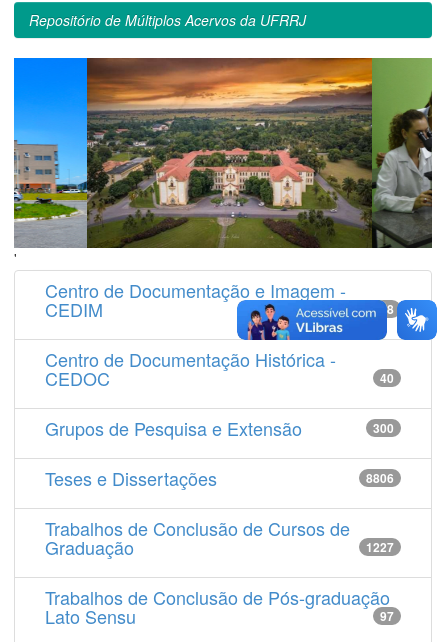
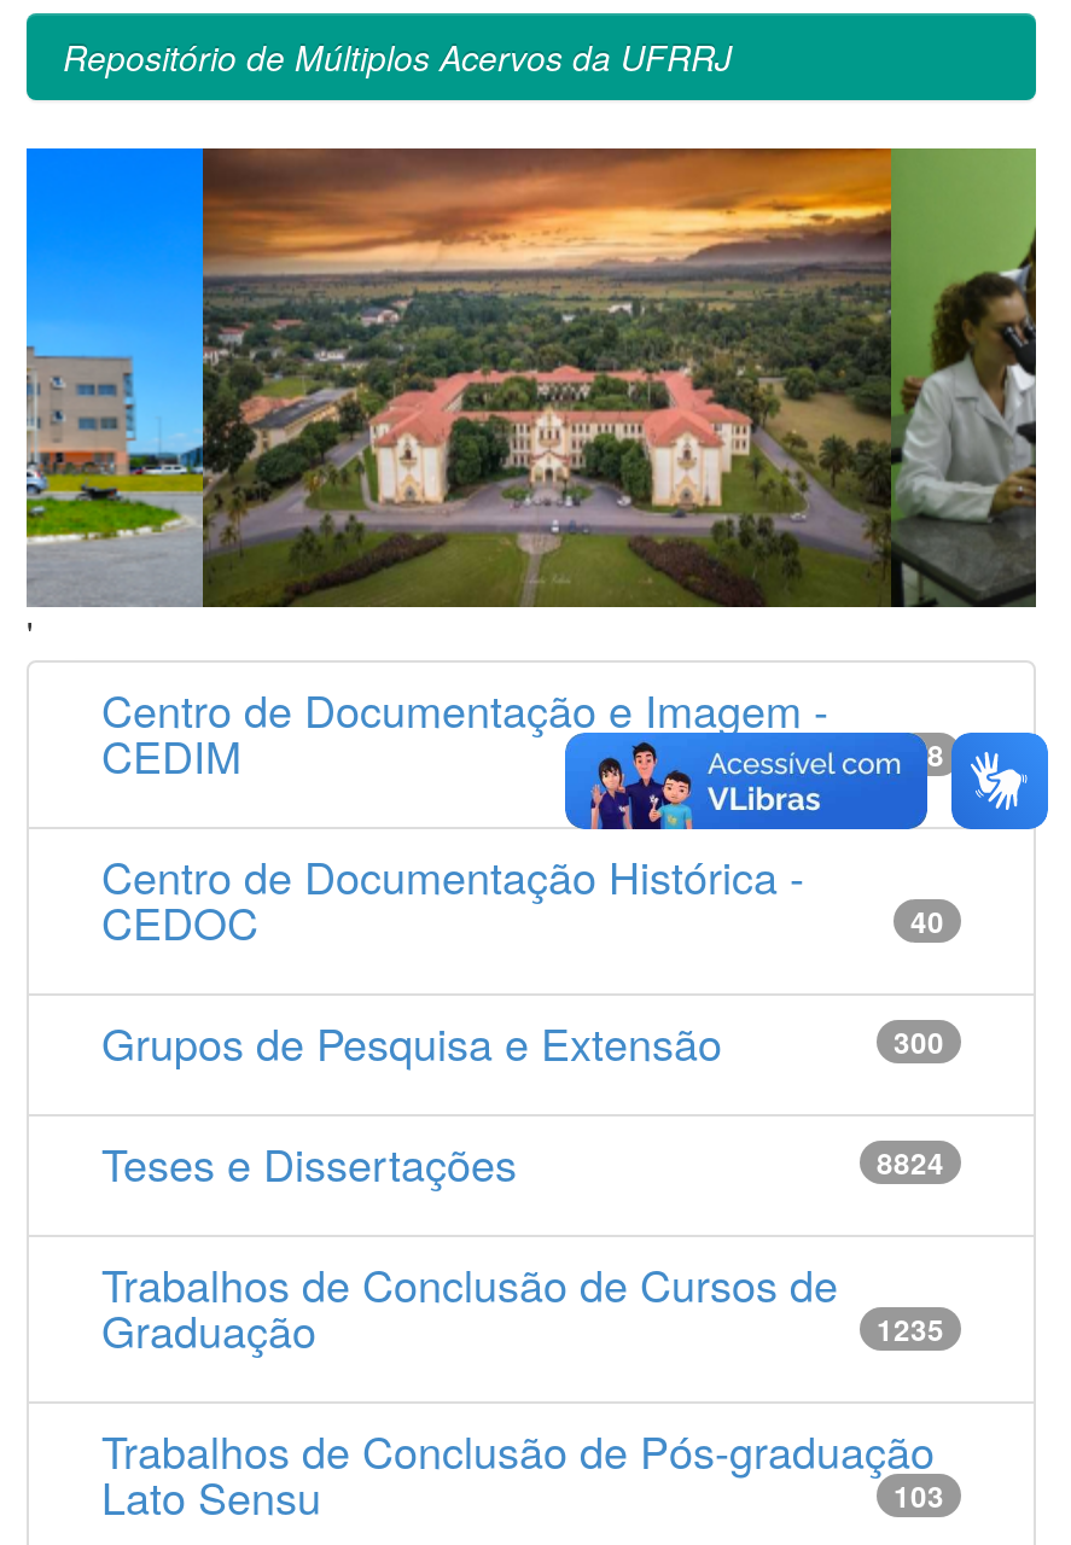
[366,469,394,487] 8806 -> [877,1140,944,1184] 8824
[366,538,394,556] 1227 -> [877,1307,944,1350] 1235
[380,607,394,625] 97 -> [894,1473,944,1517] 103

